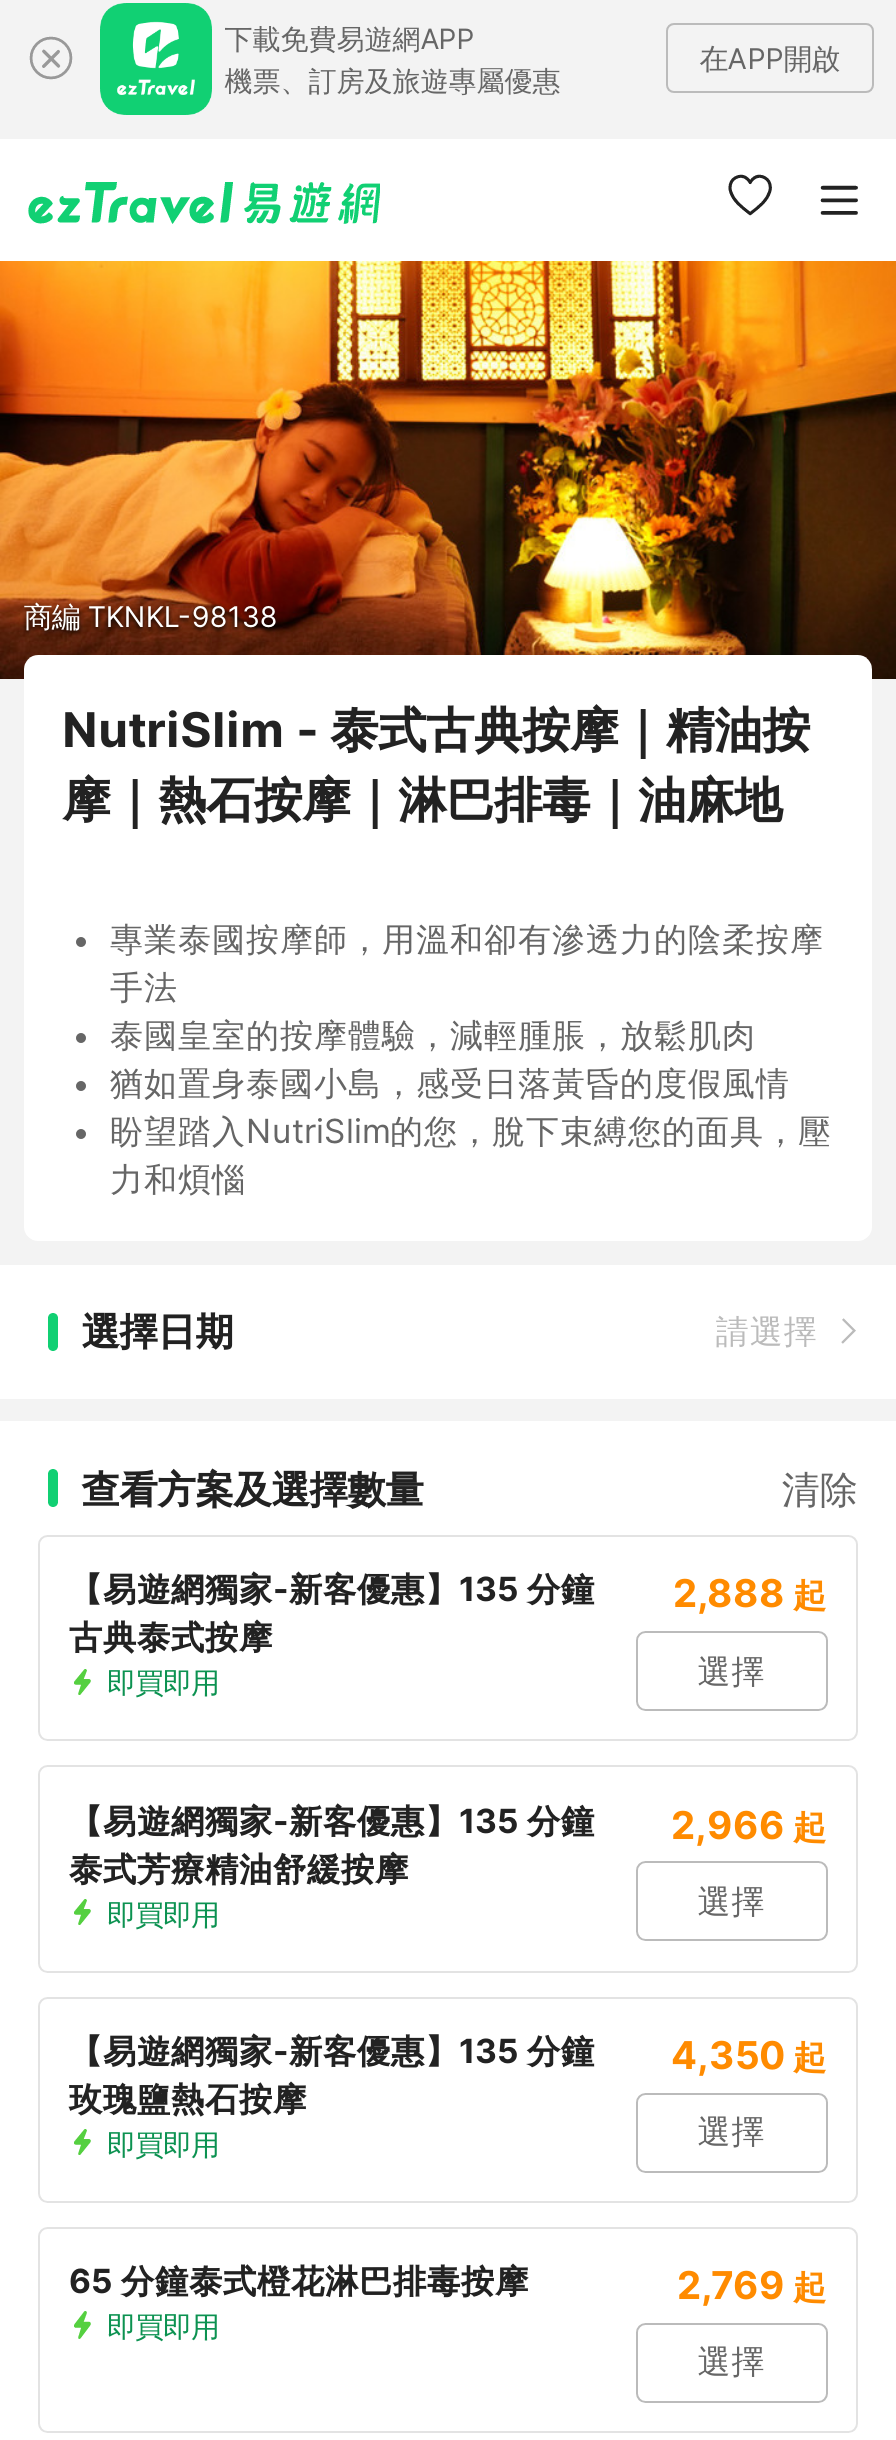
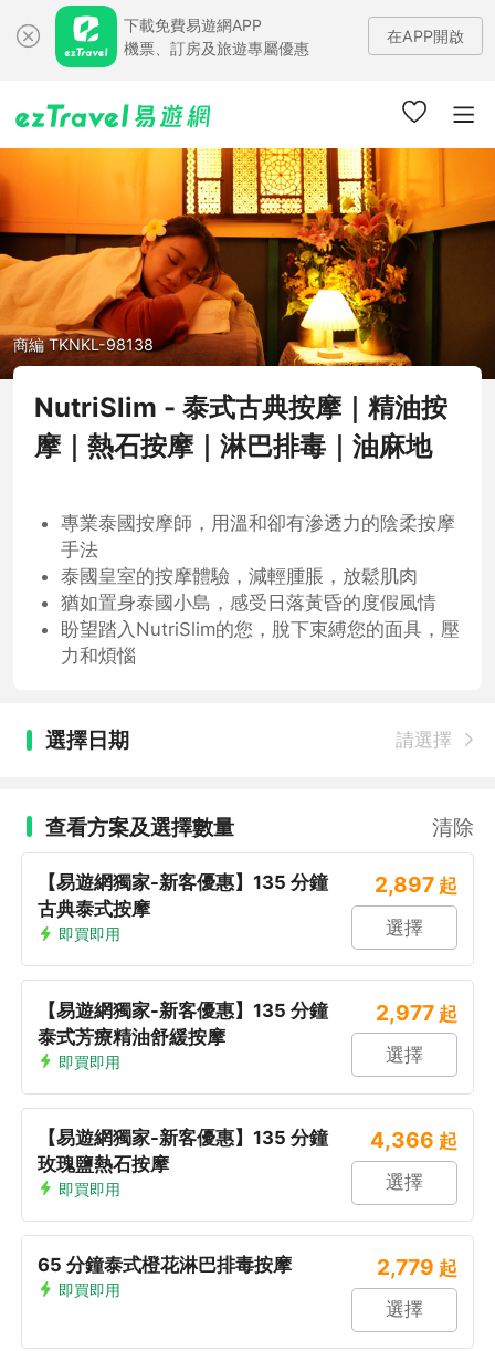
[673,1570,827,1618] 2,888 起 -> [374,872,457,898] 2,897 起
[671,1800,827,1848] 2,966 起 -> [375,999,457,1026] 2,977 起
[69,2031,827,2079] 【易遊網獨家-新客優惠】135 分鐘 4,350 起 -> [38,1126,457,1153] 【易遊網獨家-新客優惠】135 分鐘 4,366 起
[677,2261,827,2309] 2,769 起 -> [376,1254,457,1280] 2,779 起

